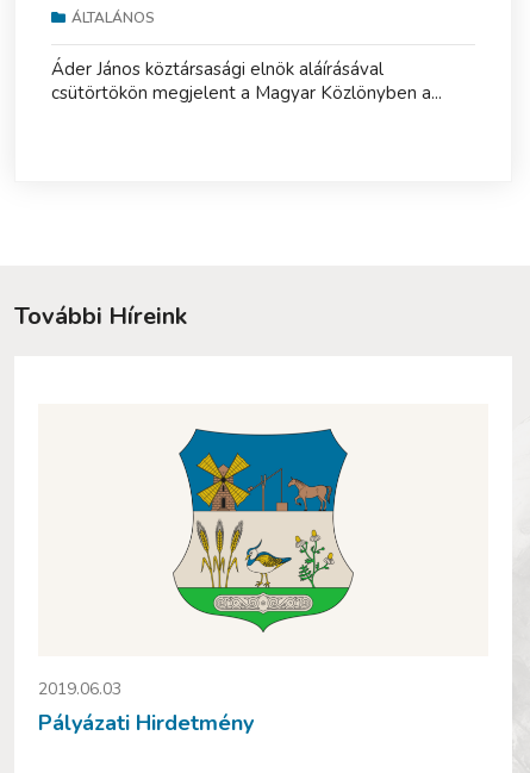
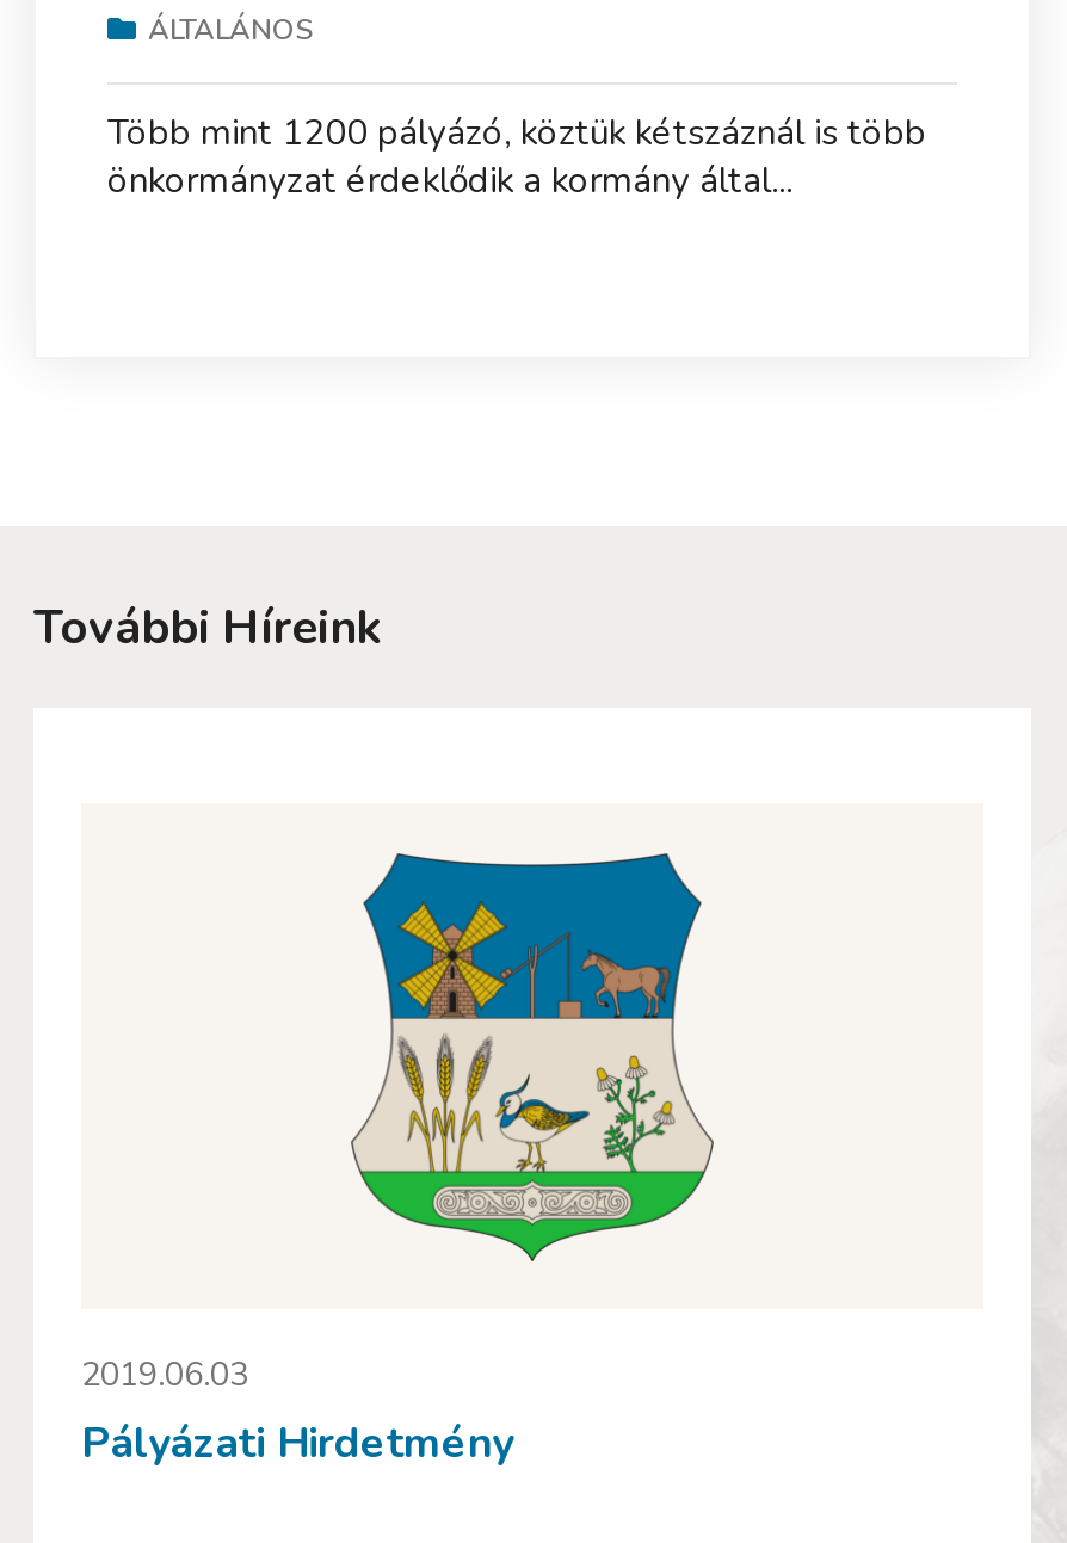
[51,57,442,105] Áder János köztársasági elnök aláírásával | csütörtökön megjelent a Magyar Közlönyben a... -> [107,109,926,204] Több mint 1200 pályázó, köztük kétszáznál is több | önkormányzat érdeklődik a kormány által...

